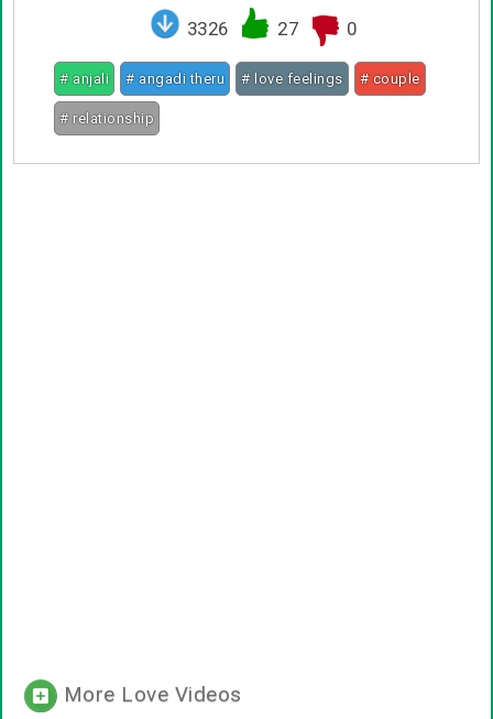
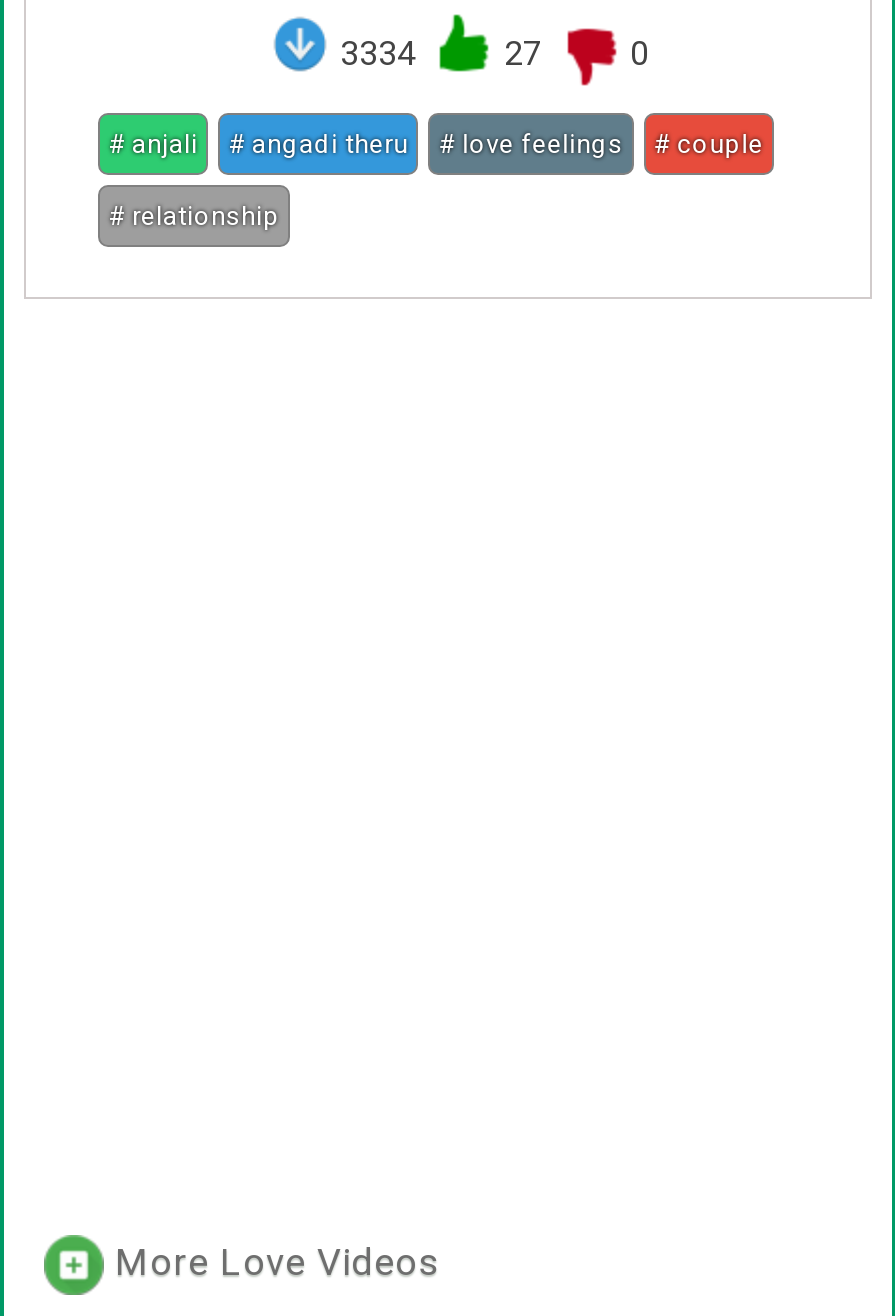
[187,18,229,40] 3326 -> [340,33,416,73] 3334

